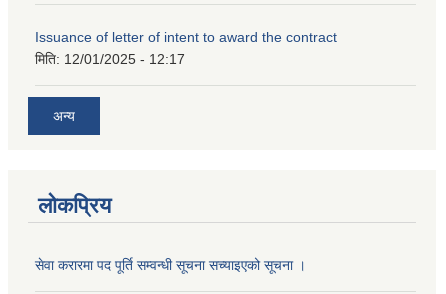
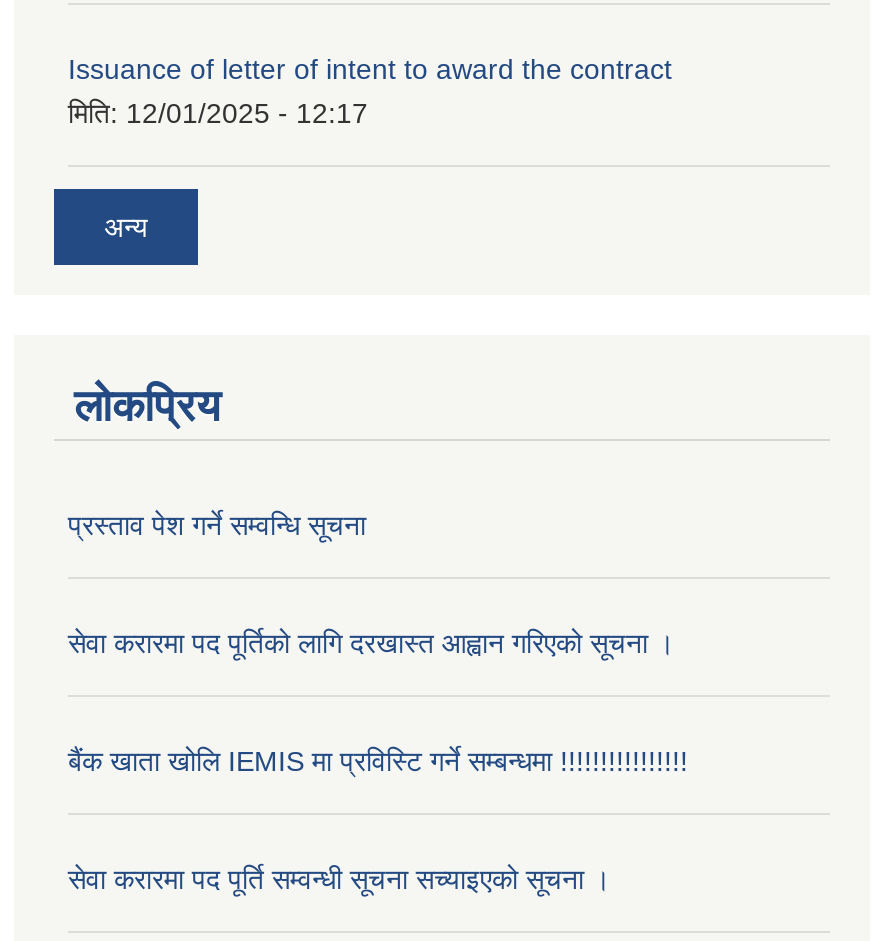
none -> [68,509,366,541] प्रस्ताव पेश गर्ने सम्वन्धि सूचना
none -> [68,627,674,659] सेवा करारमा पद पूर्तिको लागि दरखास्त आह्वान गरिएको सूचना ।
none -> [68,745,688,777] बैंक खाता खोलि IEMIS मा प्रविस्टि गर्ने सम्बन्धमा !!!!!!!!!!!!!!!!

